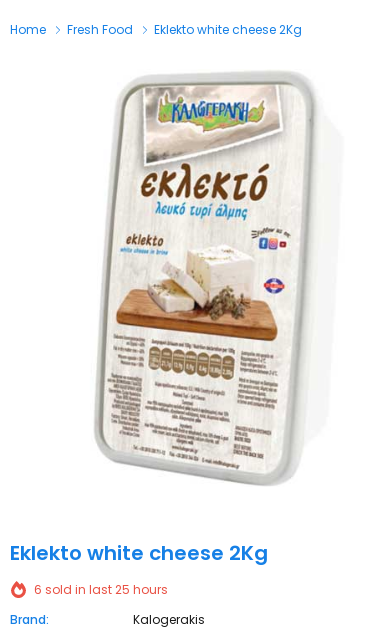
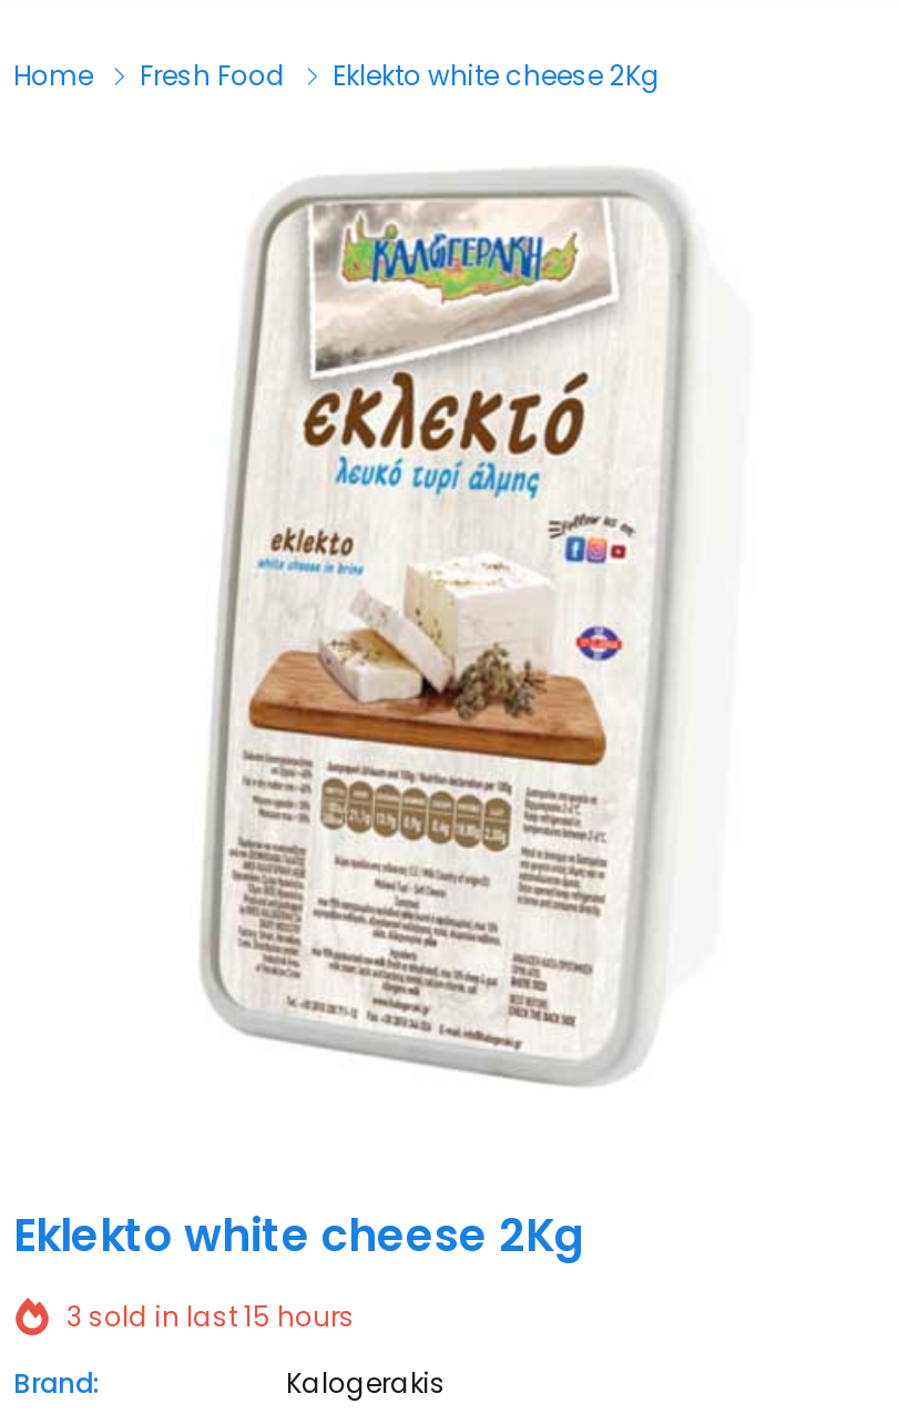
[34,581,168,598] 6 sold in last 25 hours -> [67,1298,355,1335] 3 sold in last 15 hours

